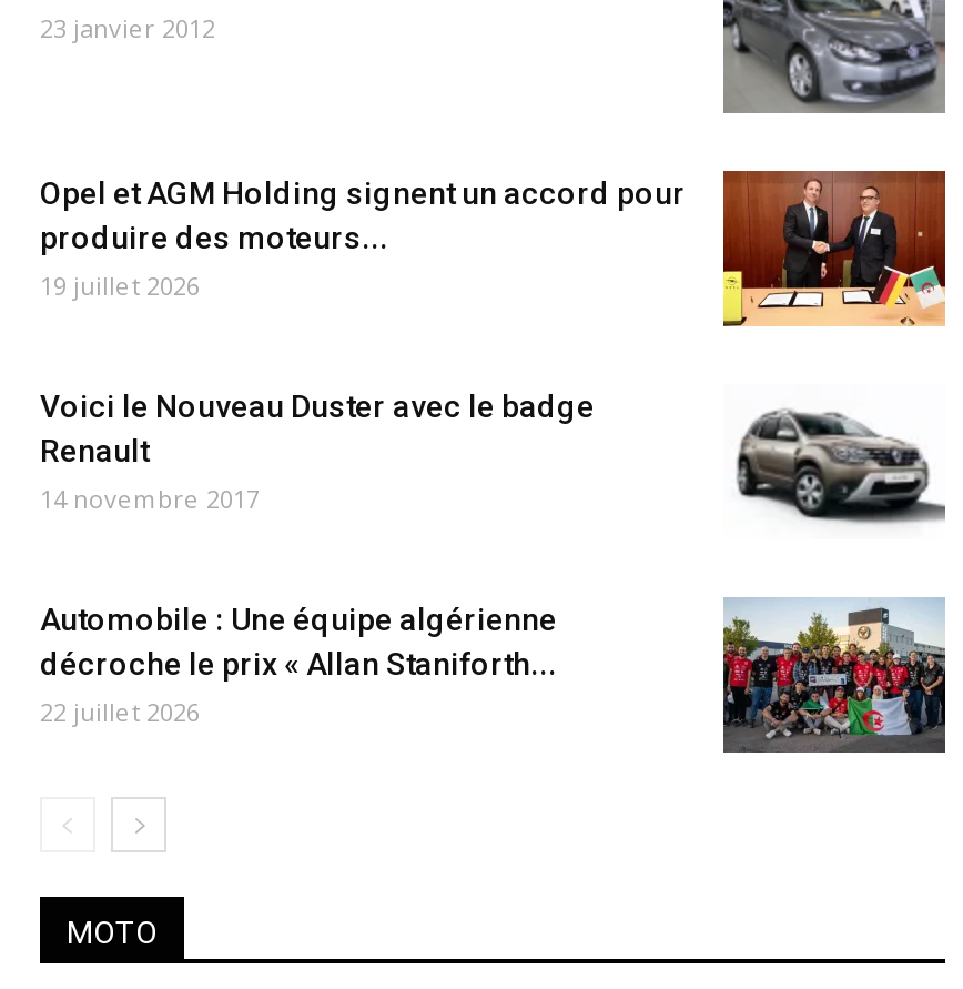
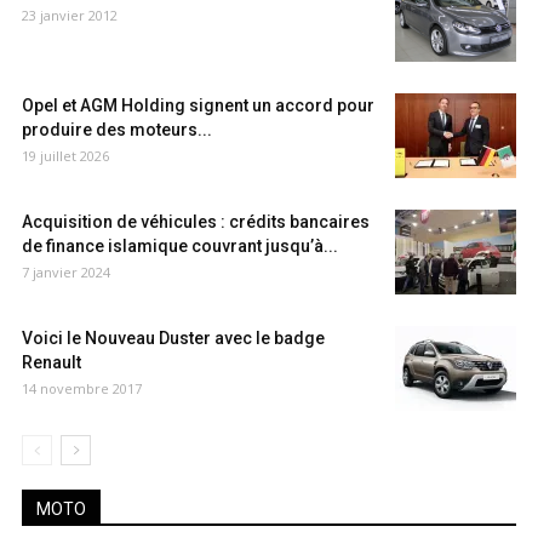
none -> [22,210,517,296] [image] | Acquisition de véhicules : crédits bancaires | de finance islamique couvrant jusqu’à... | 7 janvier 2024
moved [40,387,595,514] -> [22,328,325,397]: Voici le Nouveau Duster avec le badge | Renault | 14 novembre 2017
[40,601,557,727] Automobile : Une équipe algérienne | décroche le prix « Allan Staniforth... | 22 juillet 2026 -> none
[721,597,947,753] [image] -> none

